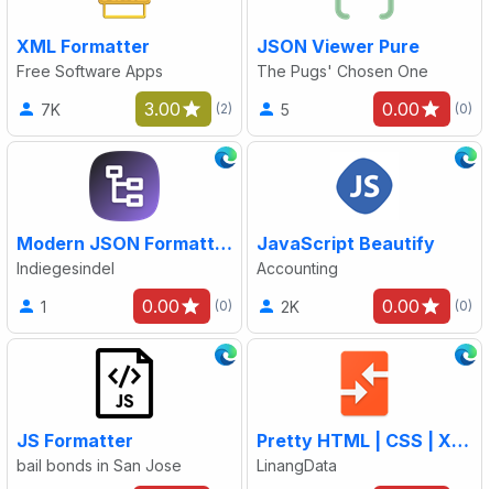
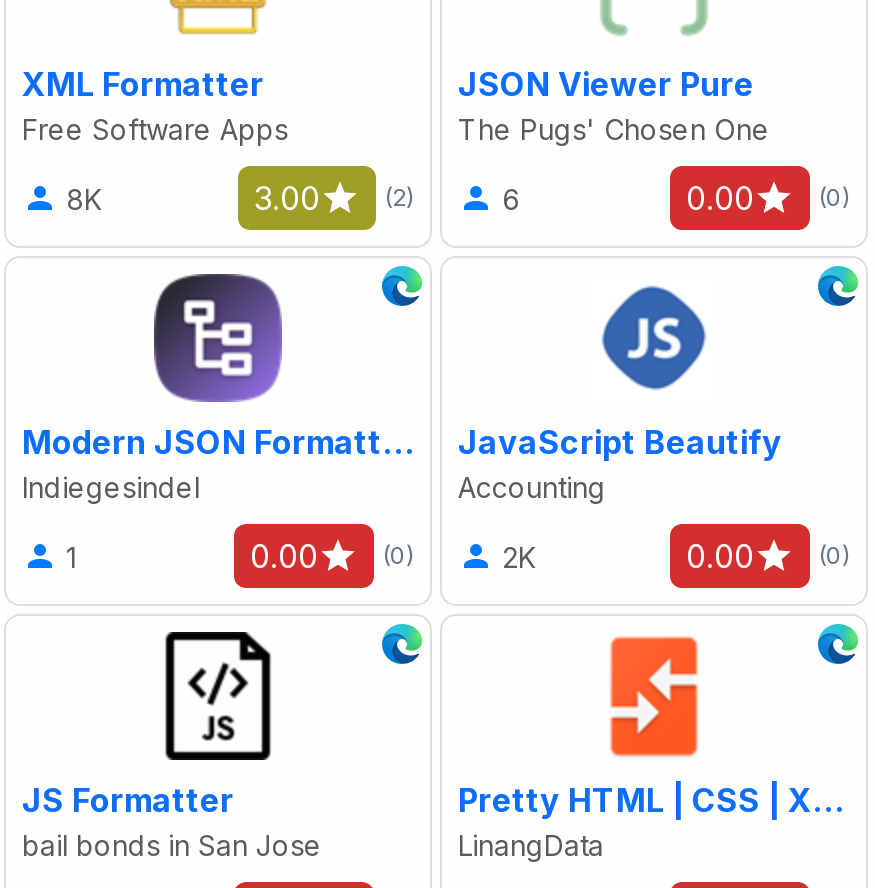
[41,100,61,119] 7K -> [66,182,102,216] 8K
[281,100,290,119] 5 -> [502,182,520,216] 6

